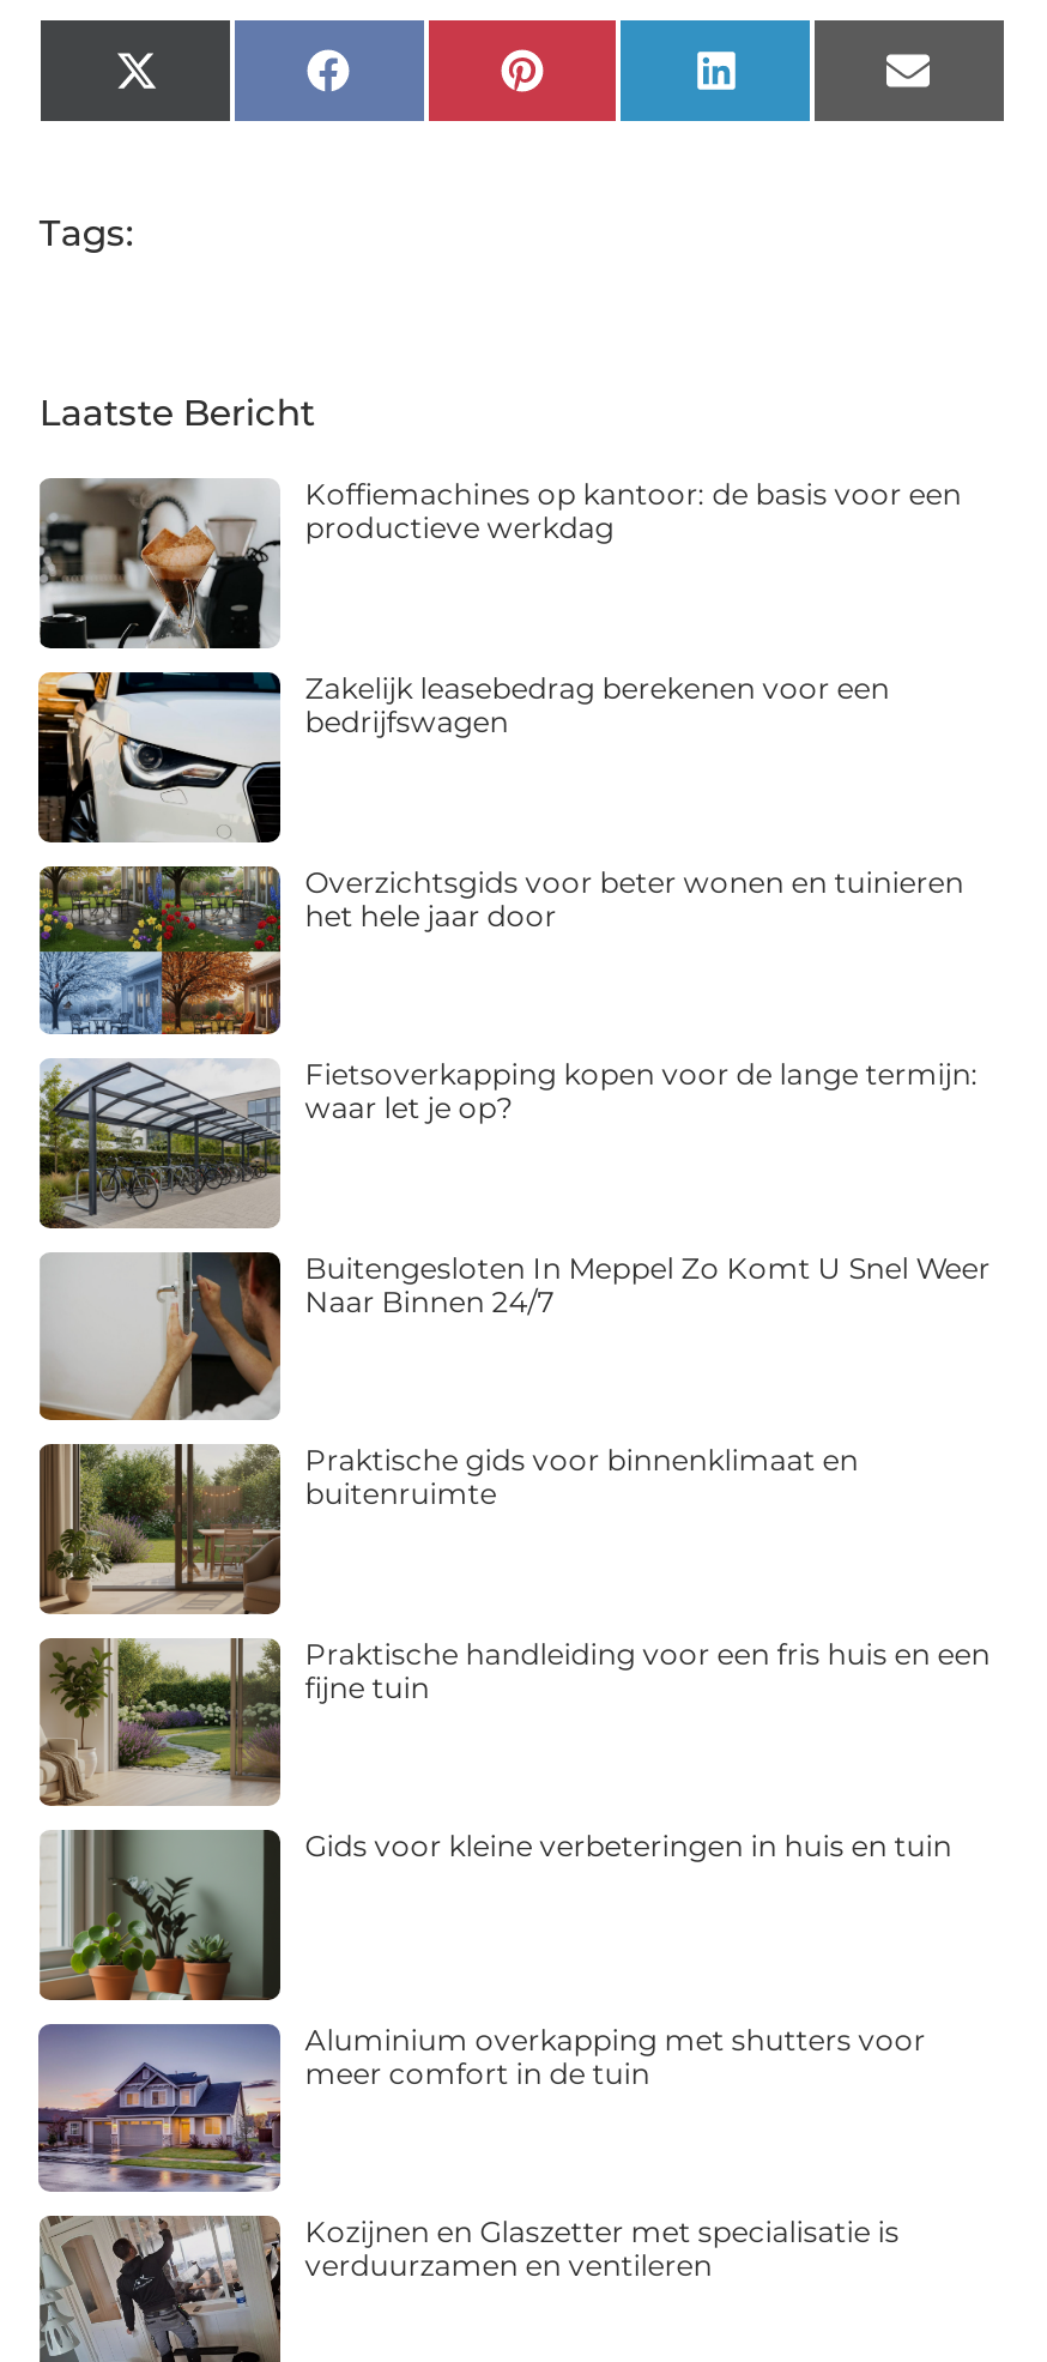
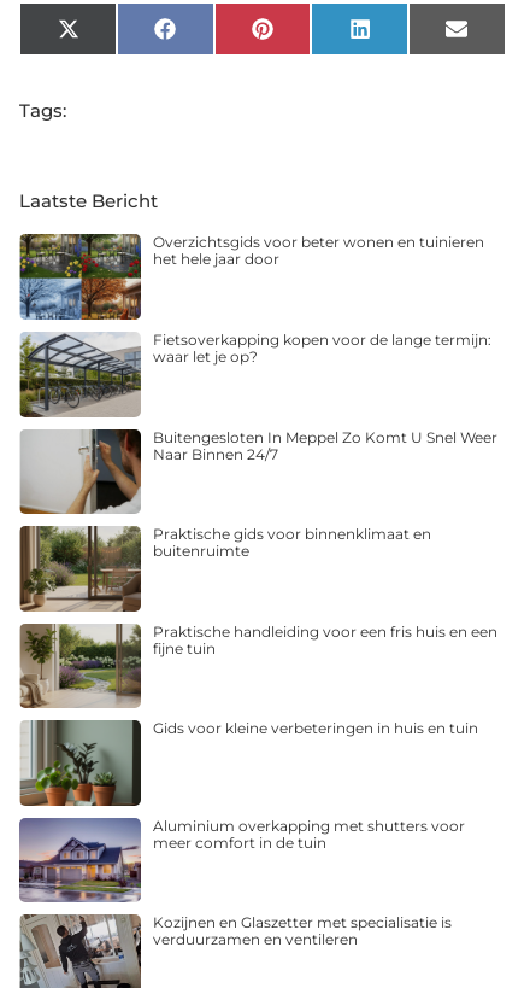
[38,477,961,651] [image] | Koffiemachines op kantoor: de basis voor een | productieve werkdag -> none
[36,670,889,842] [image] | Zakelijk leasebedrag berekenen voor een | bedrijfswagen -> none

